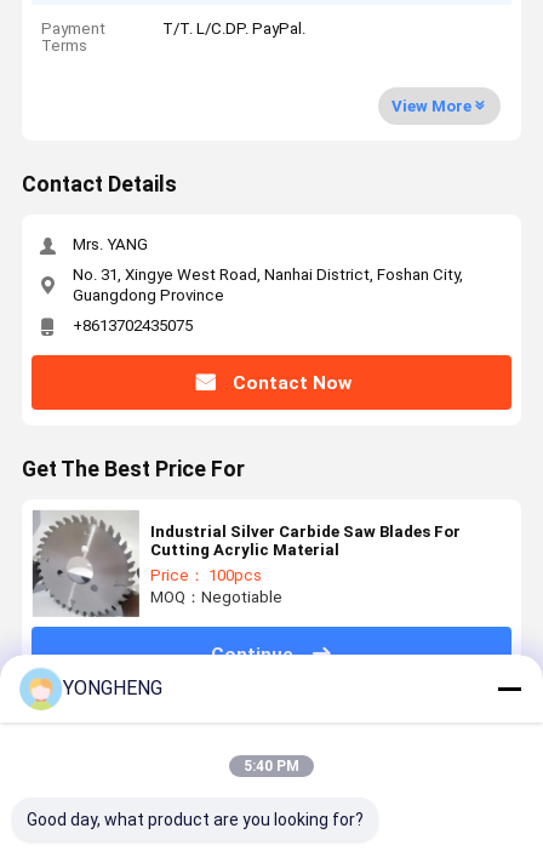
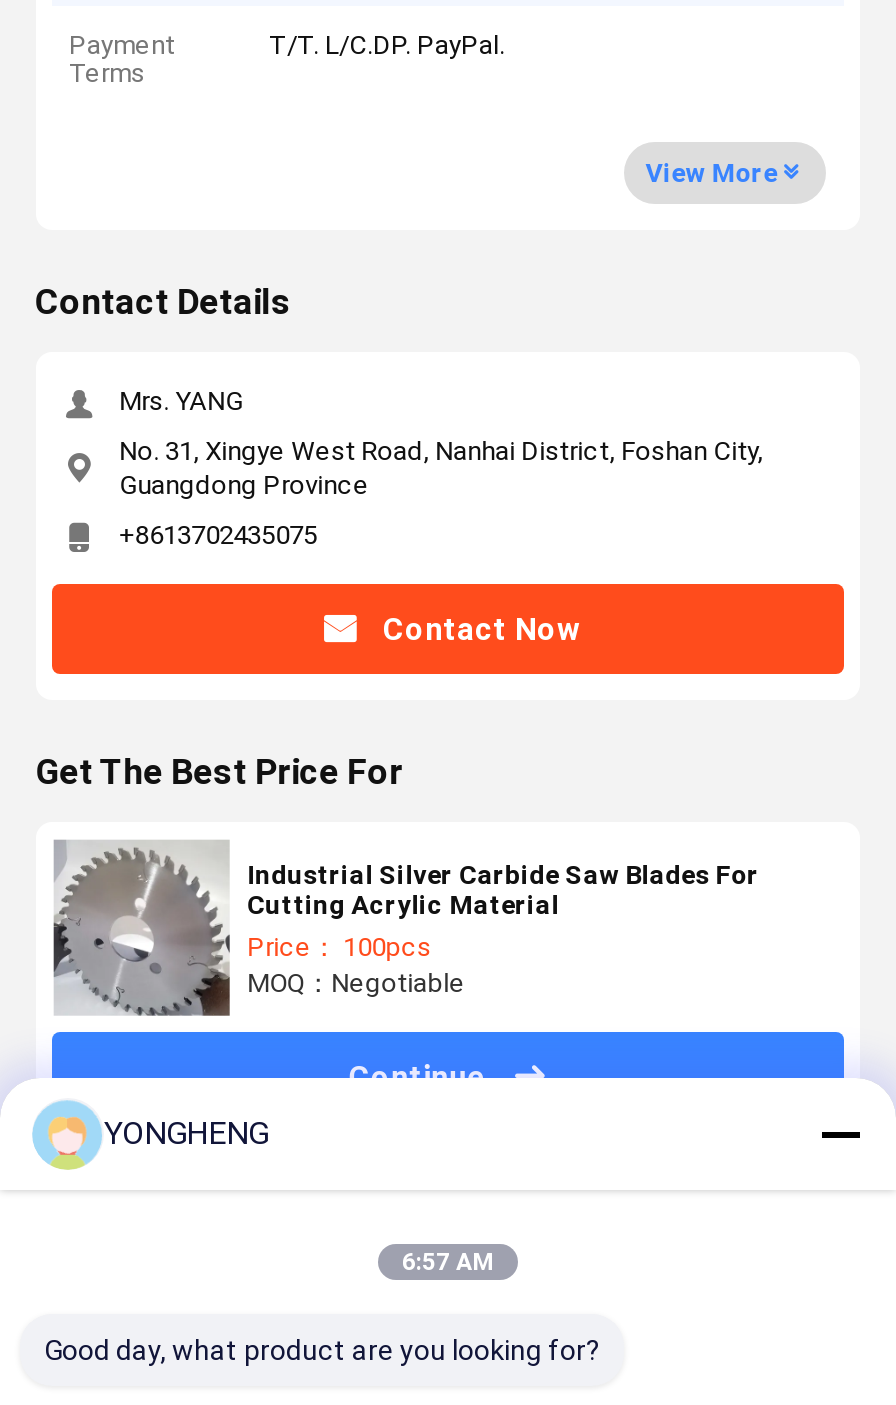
[244,758,299,775] 5:40 PM -> [402,1248,494,1276] 6:57 AM

